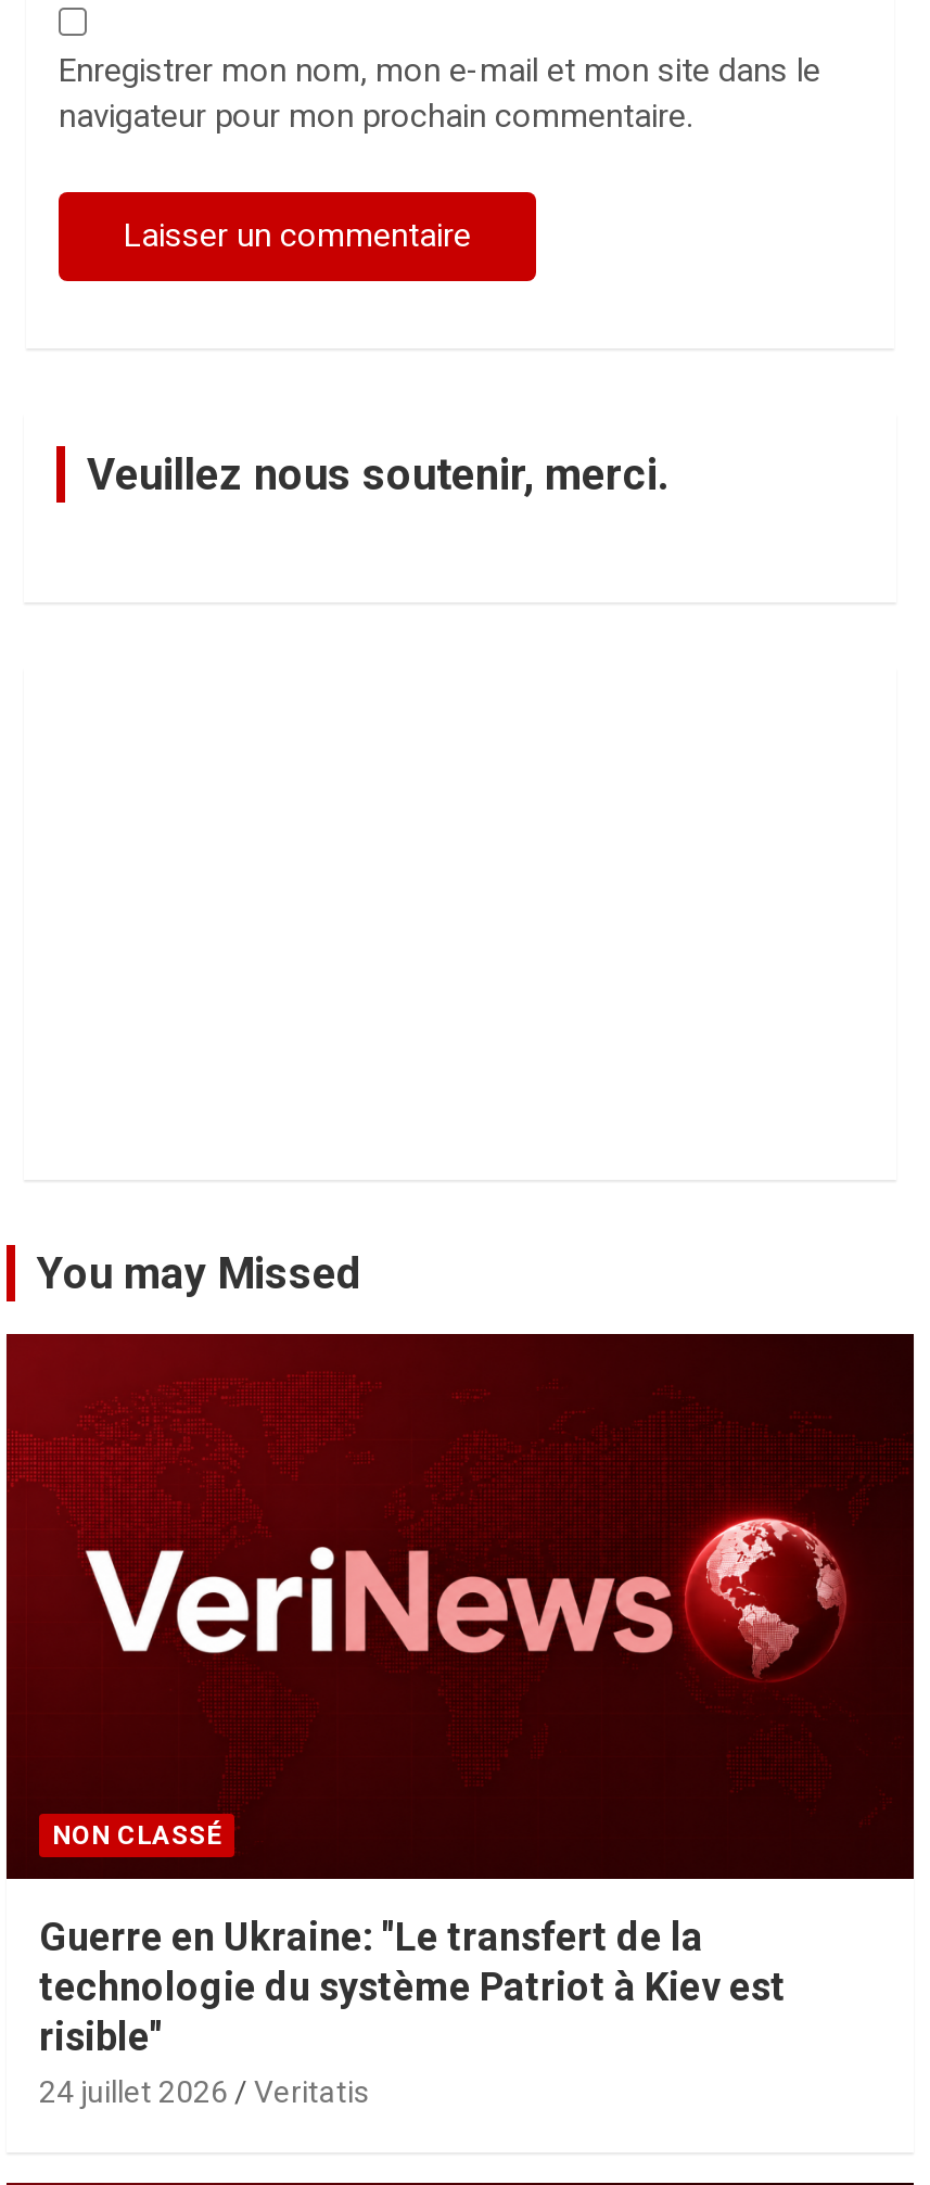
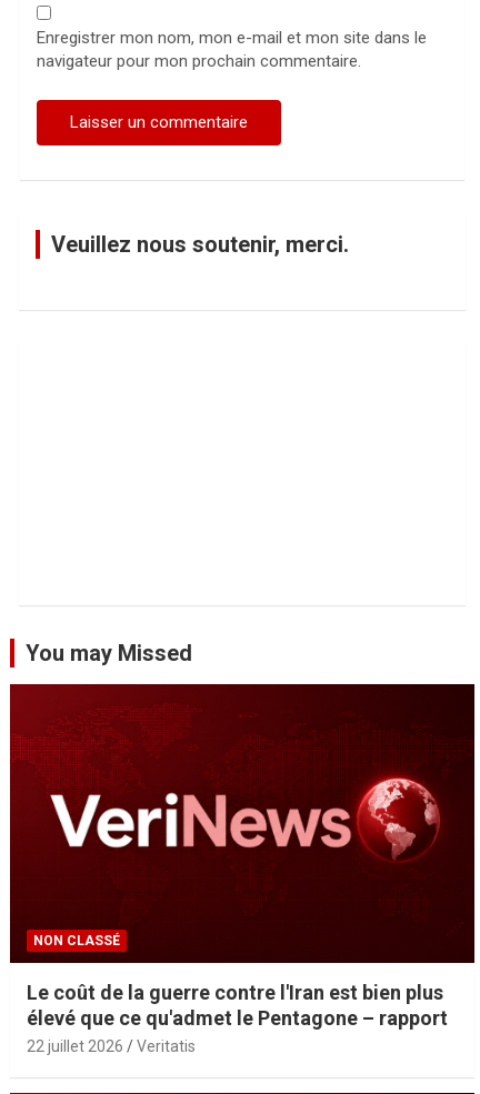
[39,1913,786,2109] Guerre en Ukraine: "Le transfert de la | technologie du système Patriot à Kiev est | risible" | 24 juillet 2026 -> [27,980,448,1055] Le coût de la guerre contre l'Iran est bien plus | élevé que ce qu'admet le Pentagone – rapport | 22 juillet 2026

